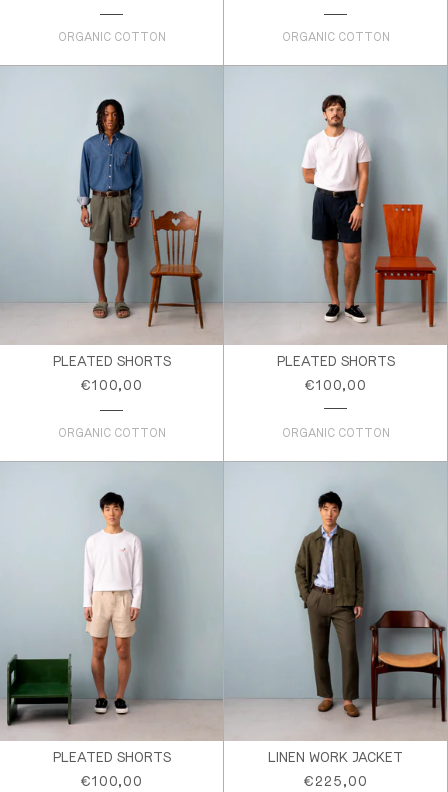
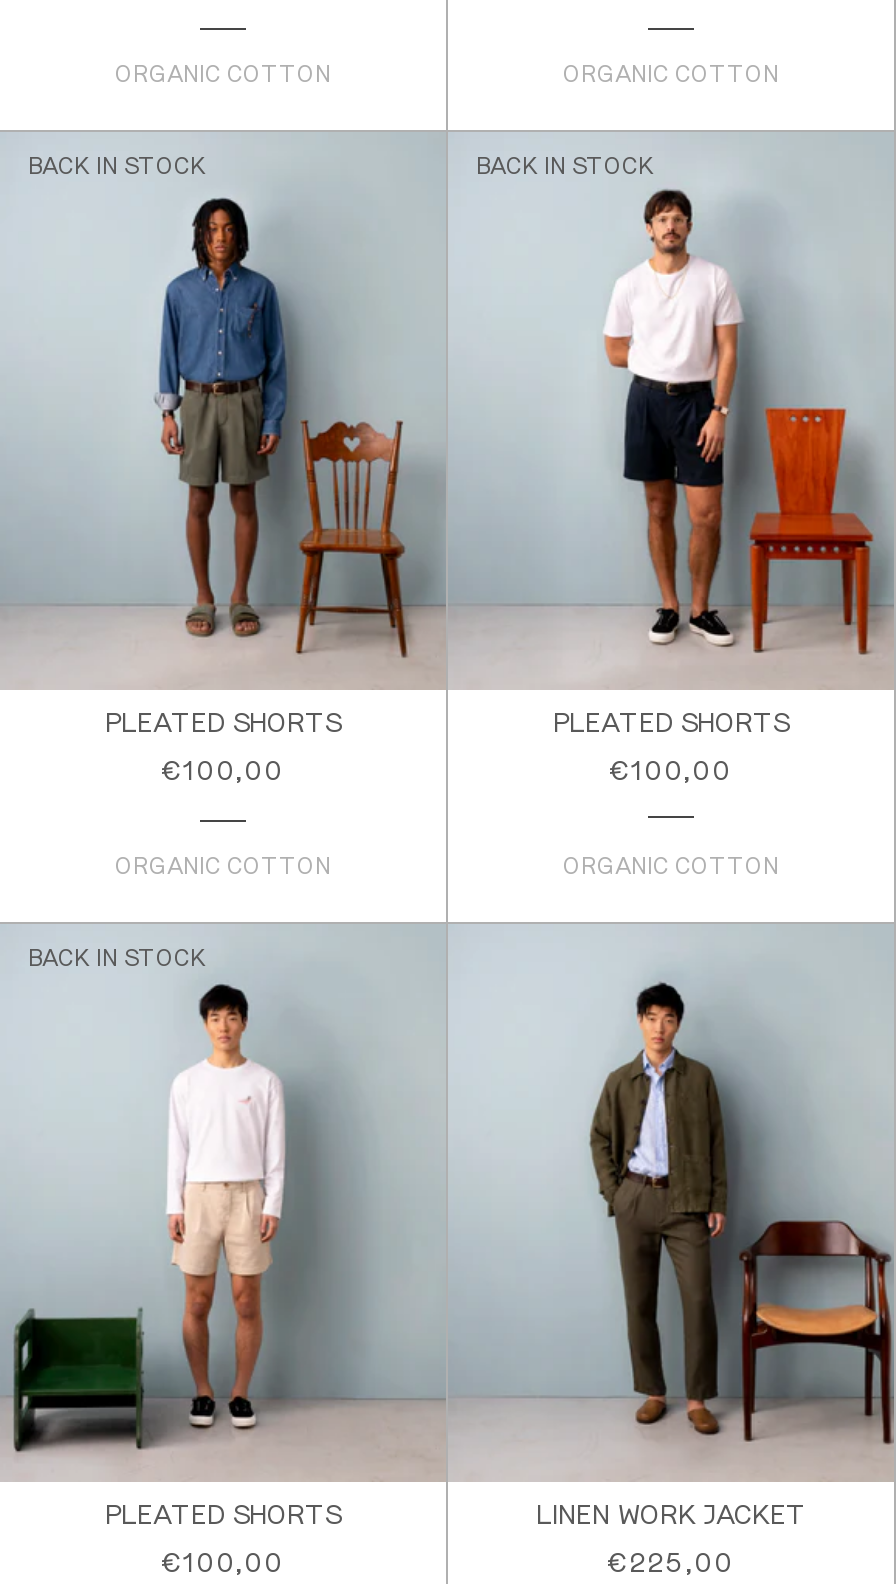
none -> [28,156,206,180] BACK IN STOCK
none -> [476,156,654,180] BACK IN STOCK
none -> [28,948,206,972] BACK IN STOCK

